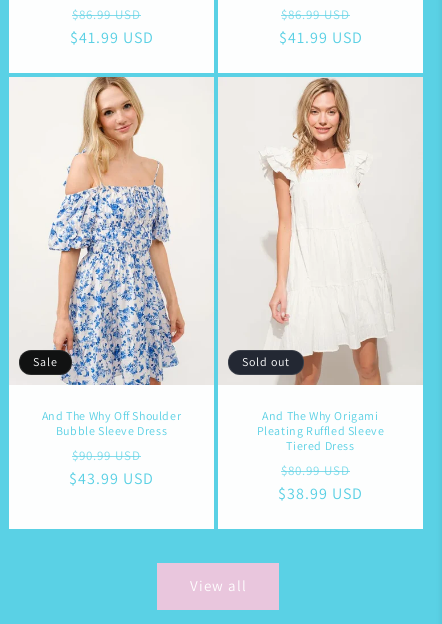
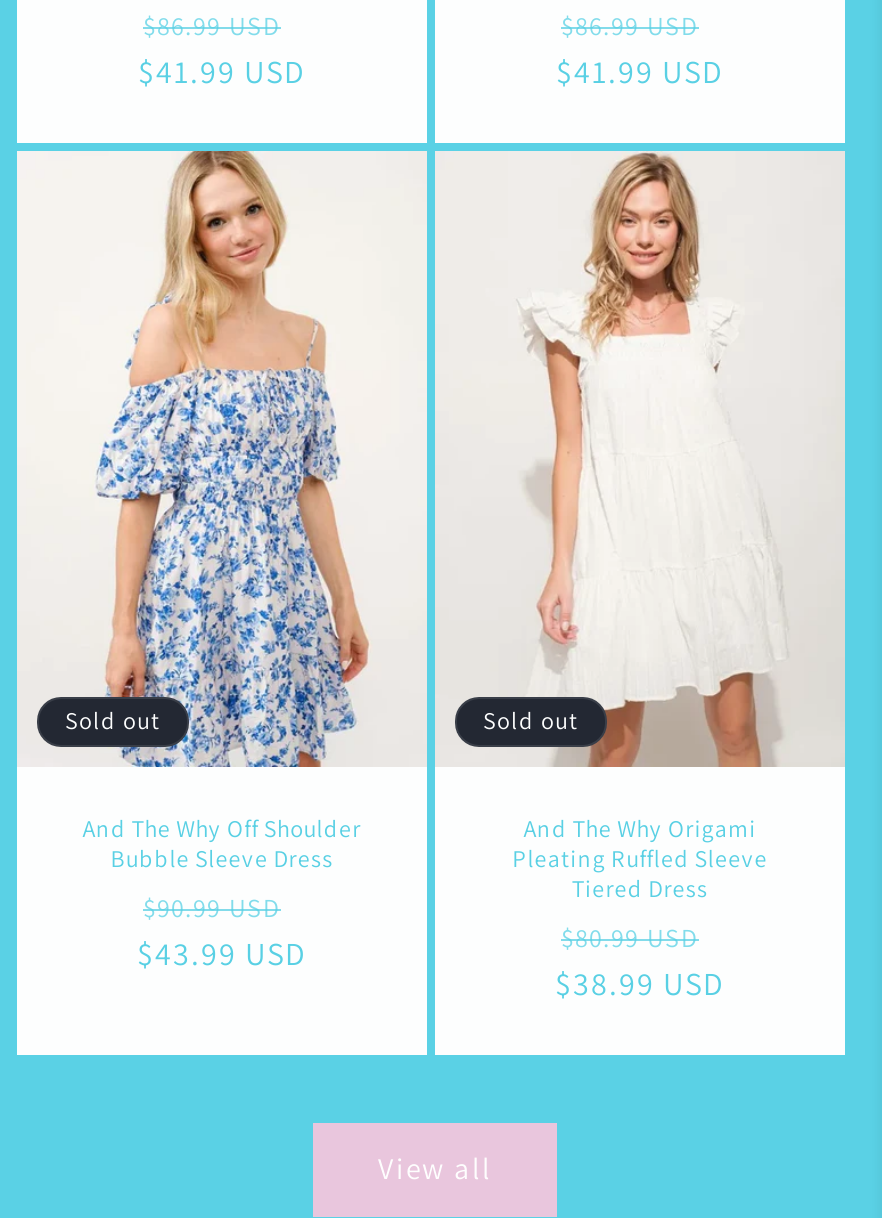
[33,354,58,369] Sale -> [65,704,161,734] Sold out

